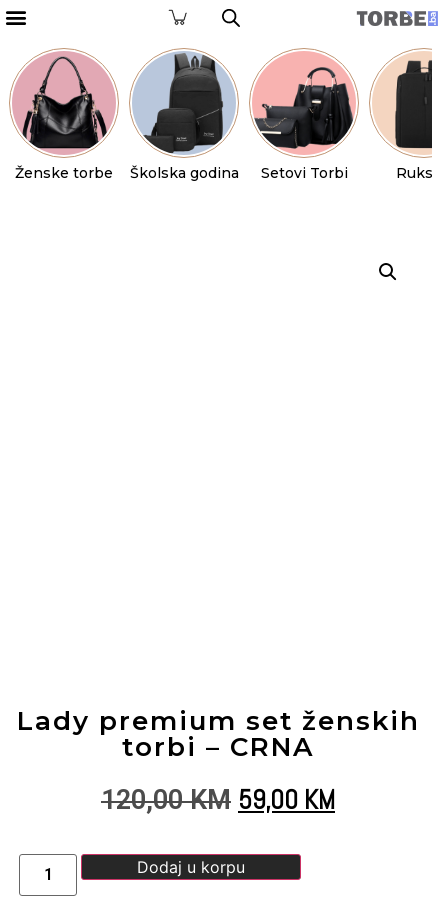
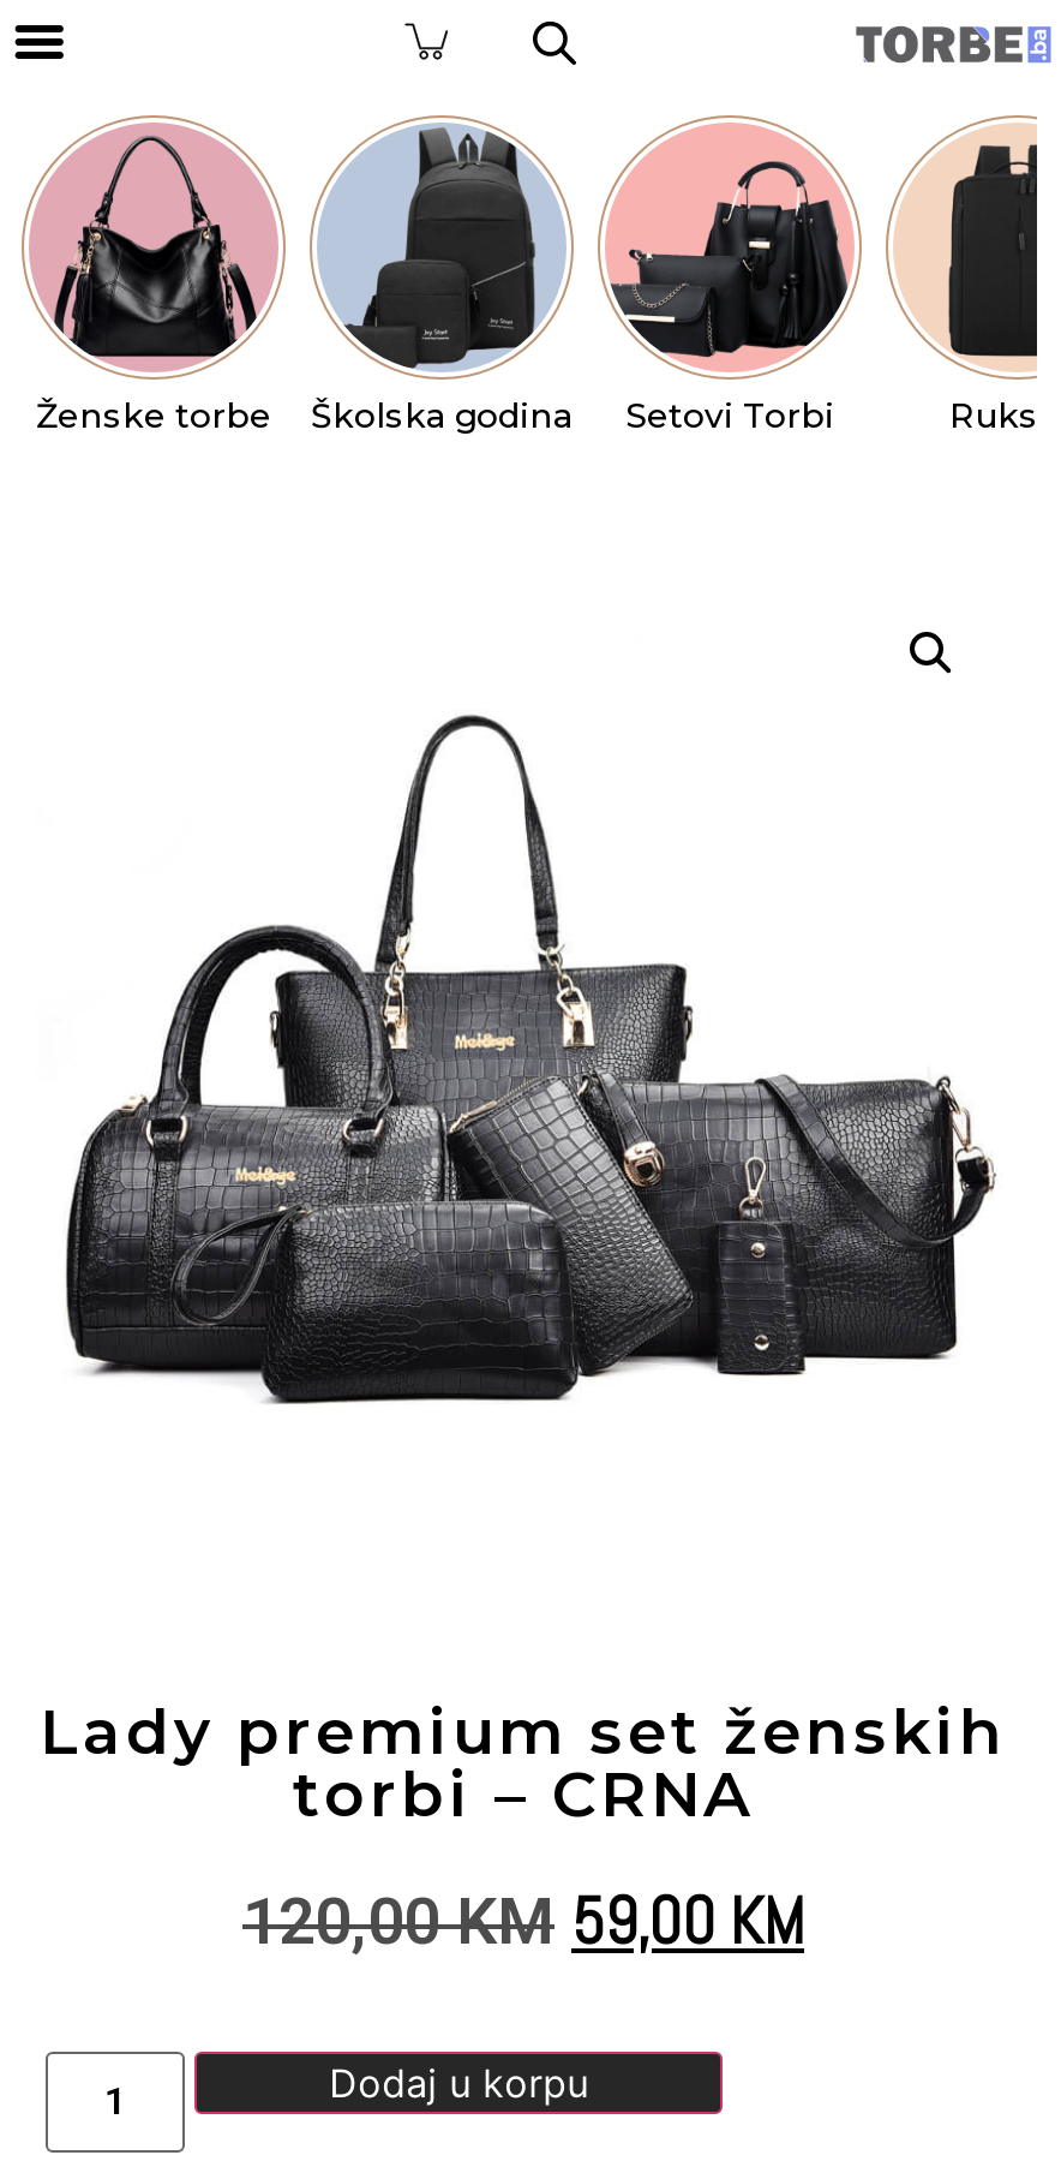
none -> [62,714,996,1405] [image]

